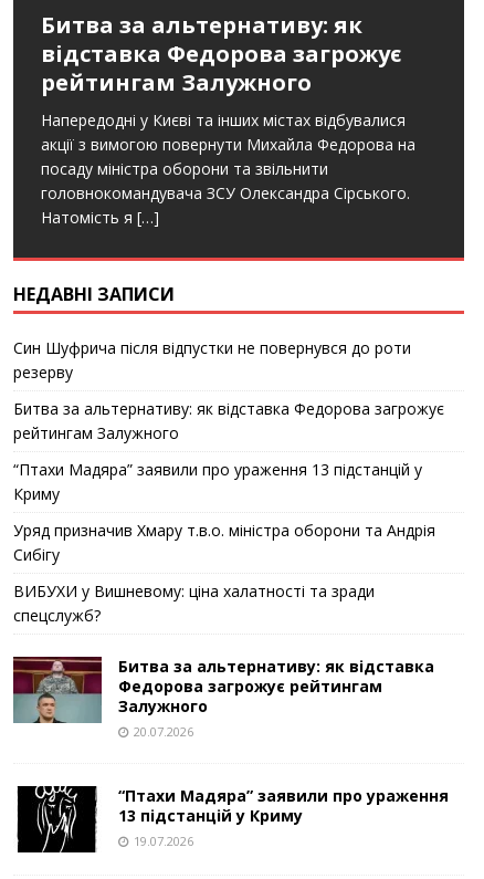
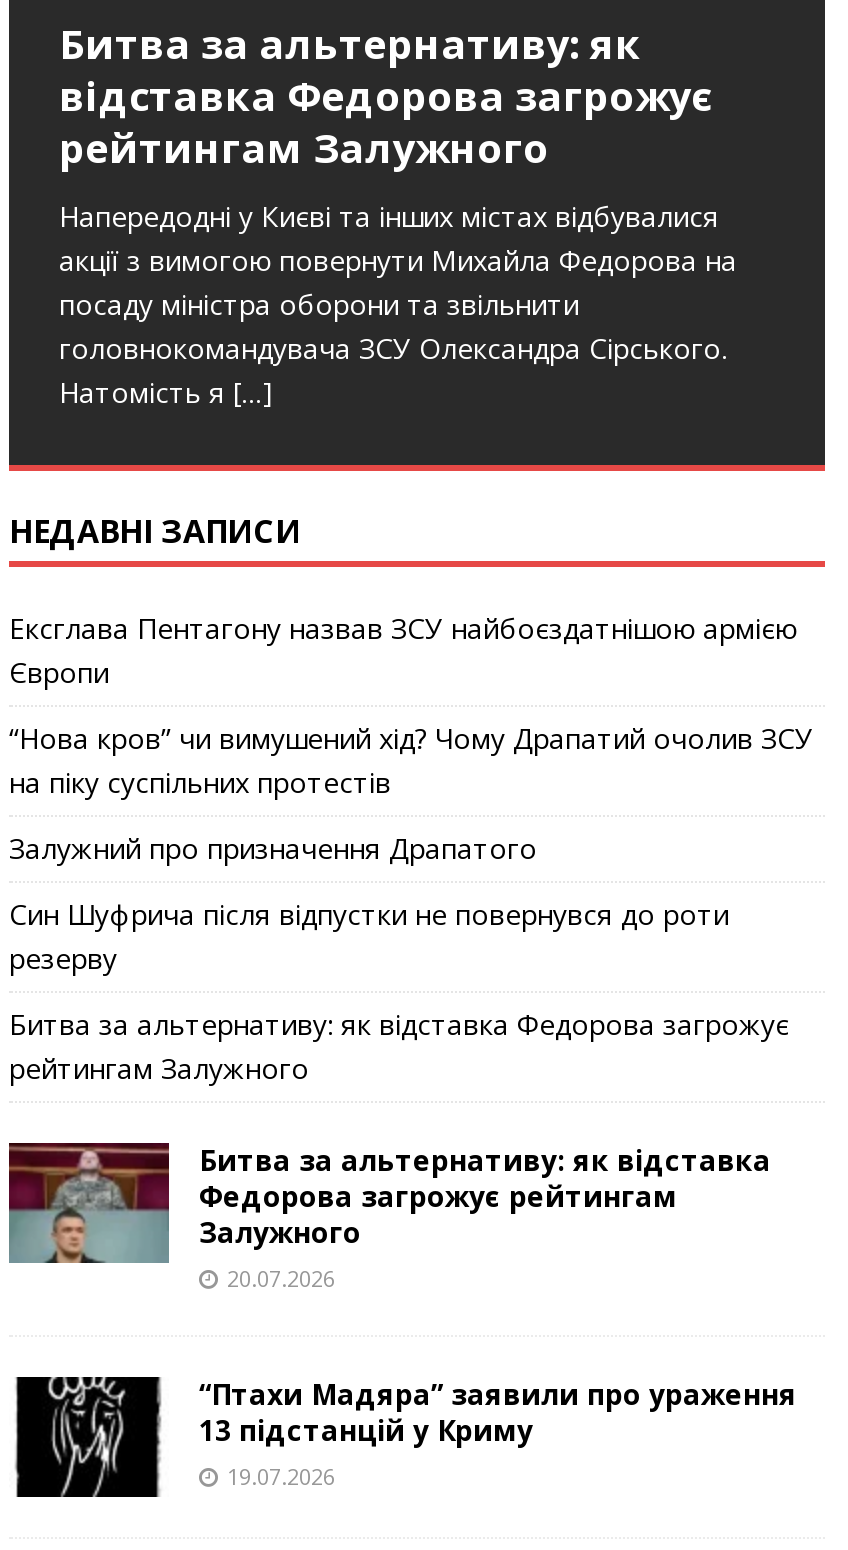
none -> [9,609,813,867] Ексглава Пентагону назвав ЗСУ найбоєздатнішою армією | Європи | “Нова кров” чи вимушений хід? Чому Драпатий очолив ЗСУ | на піку суспільних протестів | Залужний про призначення Драпатого
moved [13,337,444,443] -> [9,895,789,1087]: Син Шуфрича після відпустки не повернувся до роти | резерву | Битва за альтернативу: як відставка Федорова загрожує | рейтингам Залужного
[13,459,435,626] “Птахи Мадяра” заявили про ураження 13 підстанцій у | Криму | Уряд призначив Хмару т.в.о. міністра оборони та Андрія | Сибігу | ВИБУХИ у Вишневому: ціна халатності та зради | спецслужб? -> none

